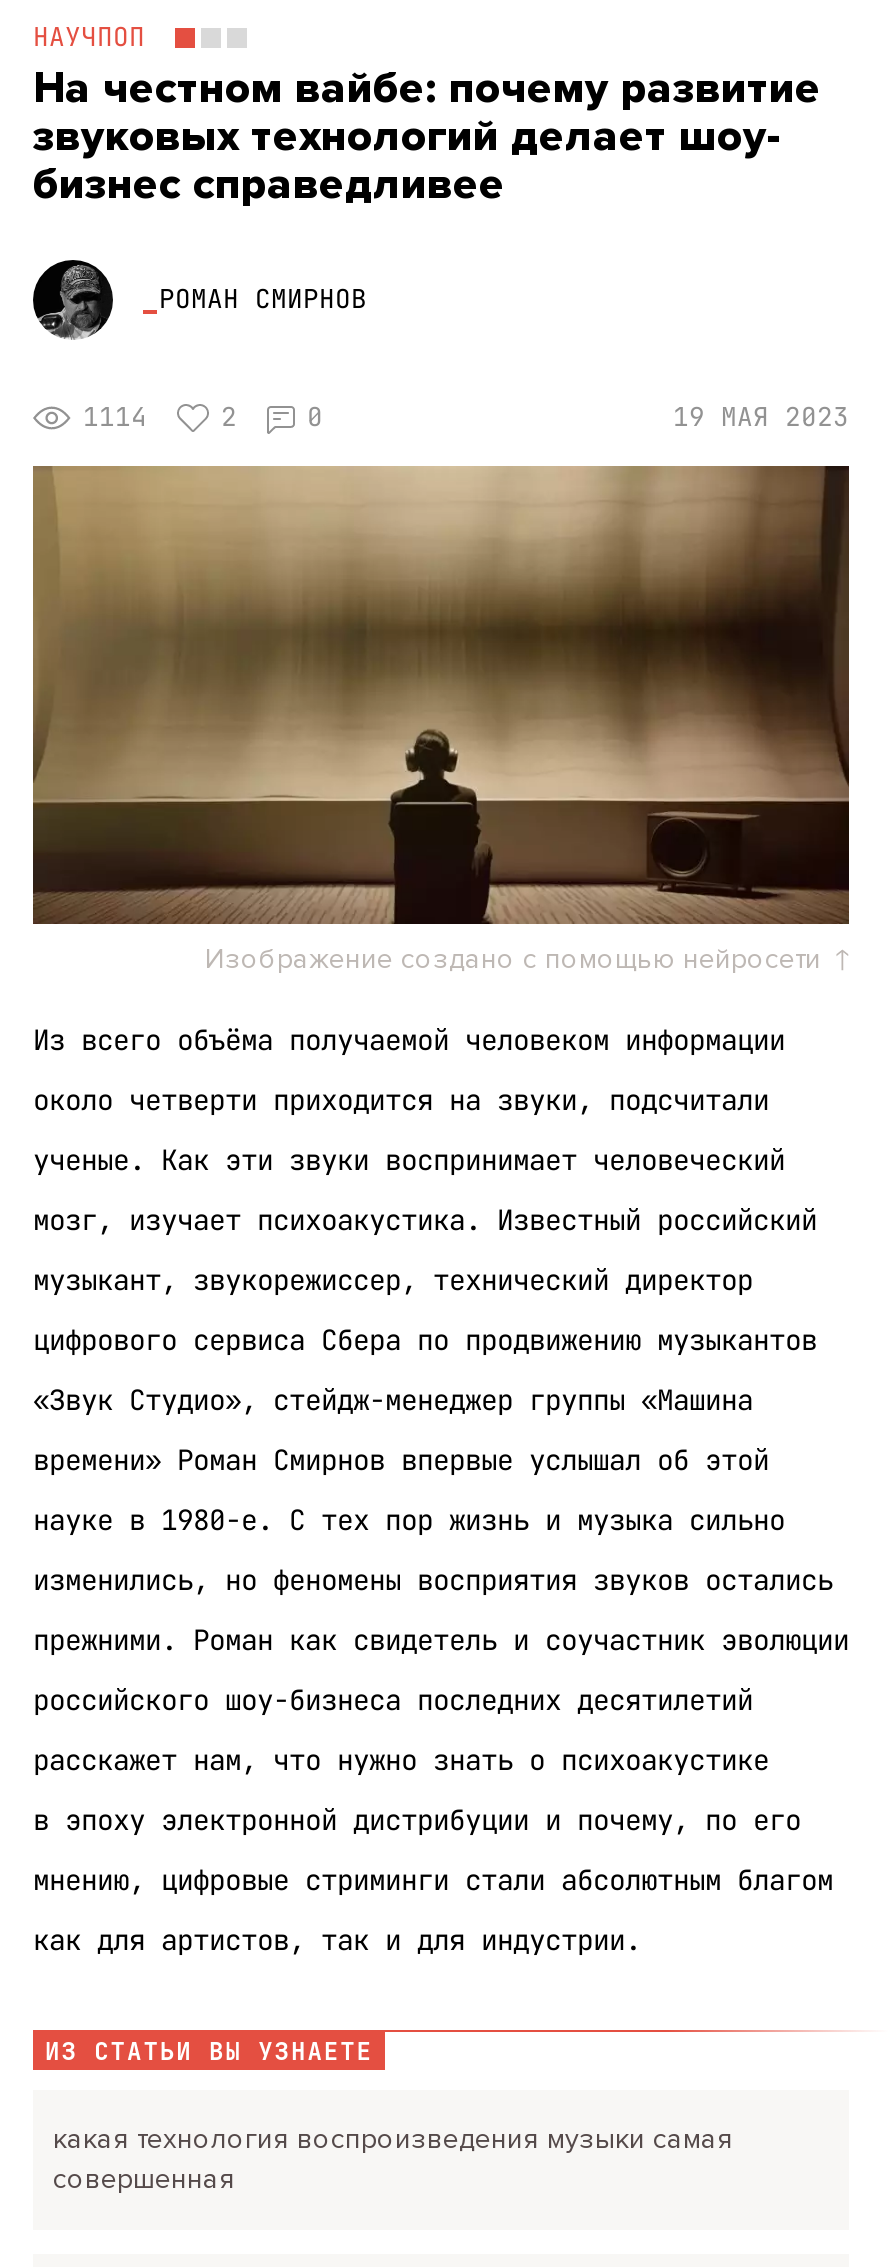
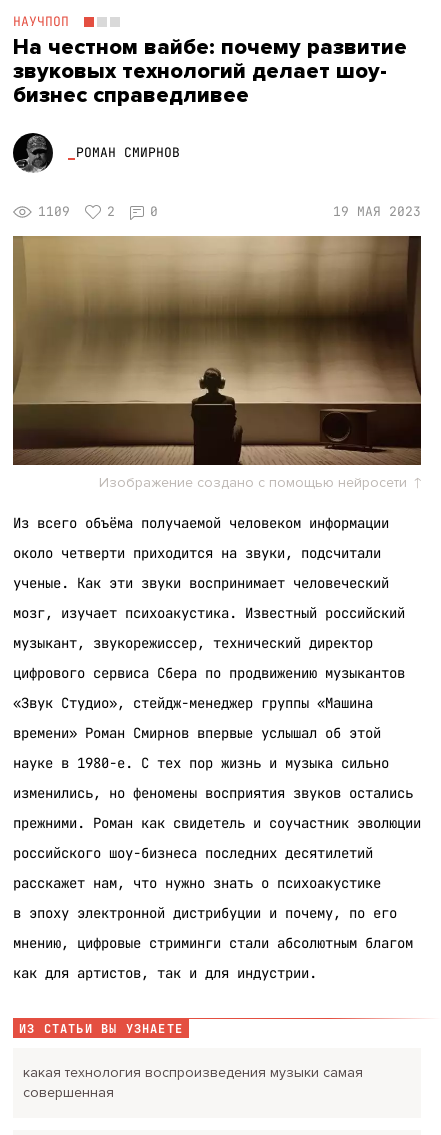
[83,400,147,434] 1114 -> [38,203,70,220] 1109

